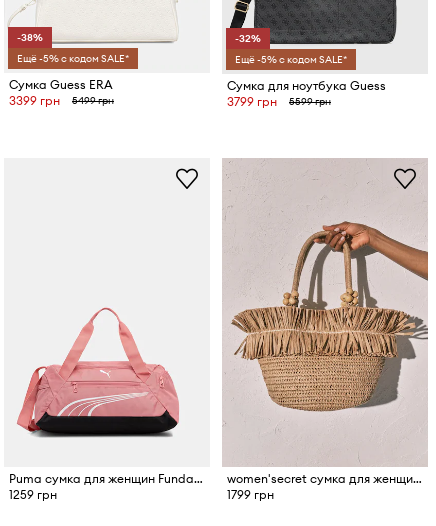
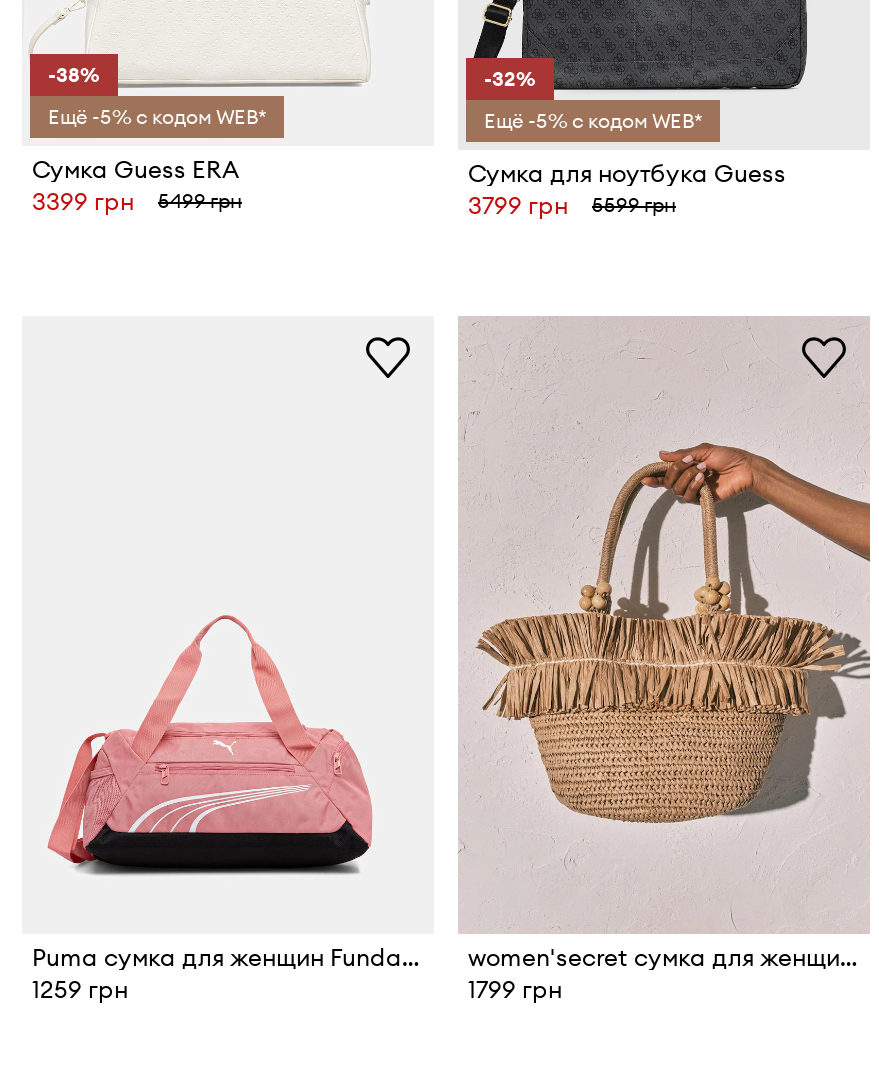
[17,52,129,65] Ещё -5% с кодом SALE* -> [48,104,266,130] Ещё -5% с кодом WEB*
[235,53,347,66] Ещё -5% с кодом SALE* -> [484,107,702,133] Ещё -5% с кодом WEB*

